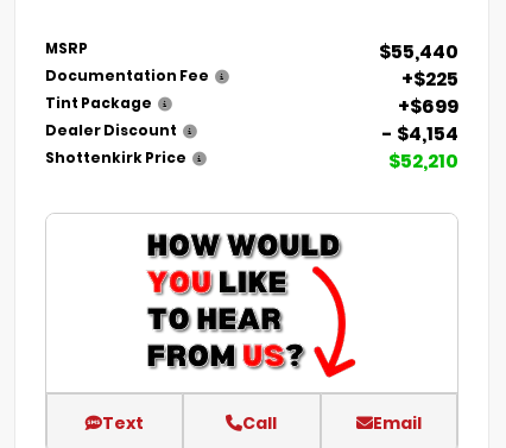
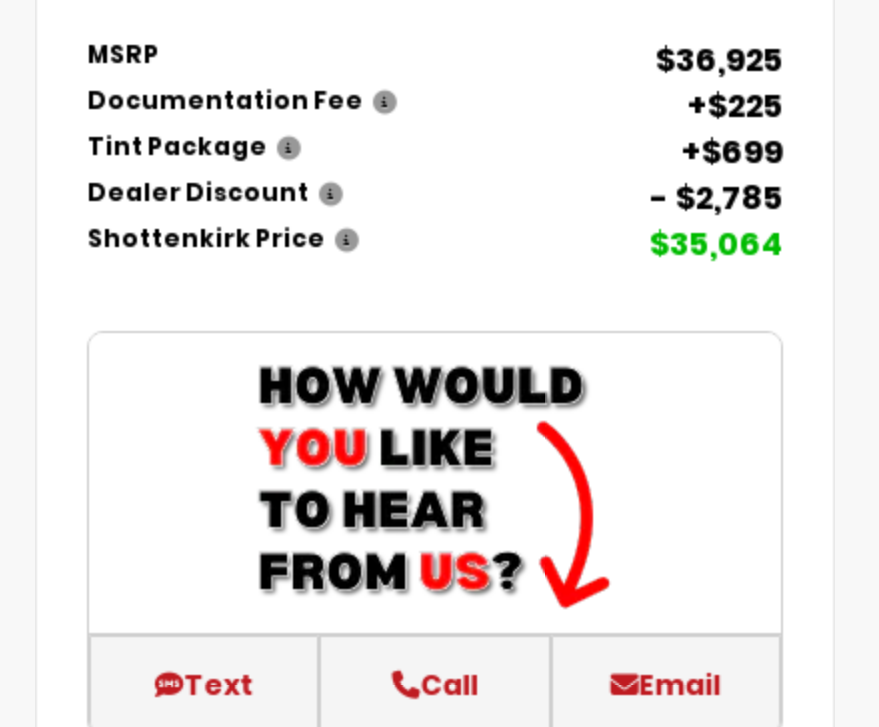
[379,39,458,66] $55,440 -> [655,38,783,84] $36,925
[381,120,458,148] - $4,154 -> [649,176,783,222] - $2,785
[388,148,458,175] $52,210 -> [649,222,783,268] $35,064

